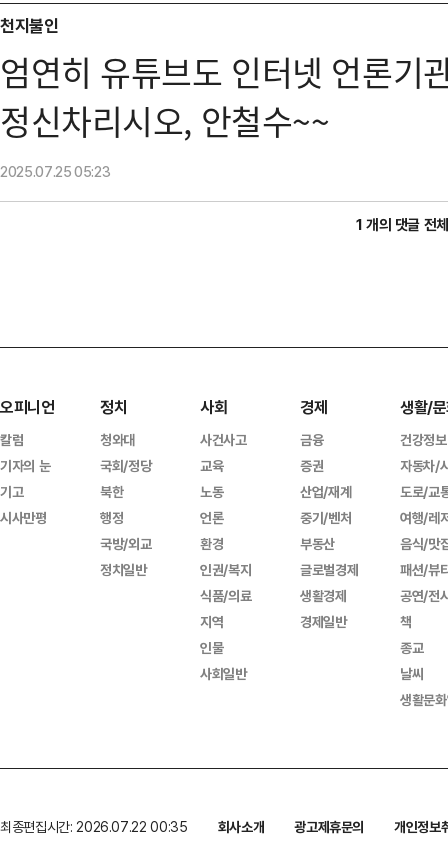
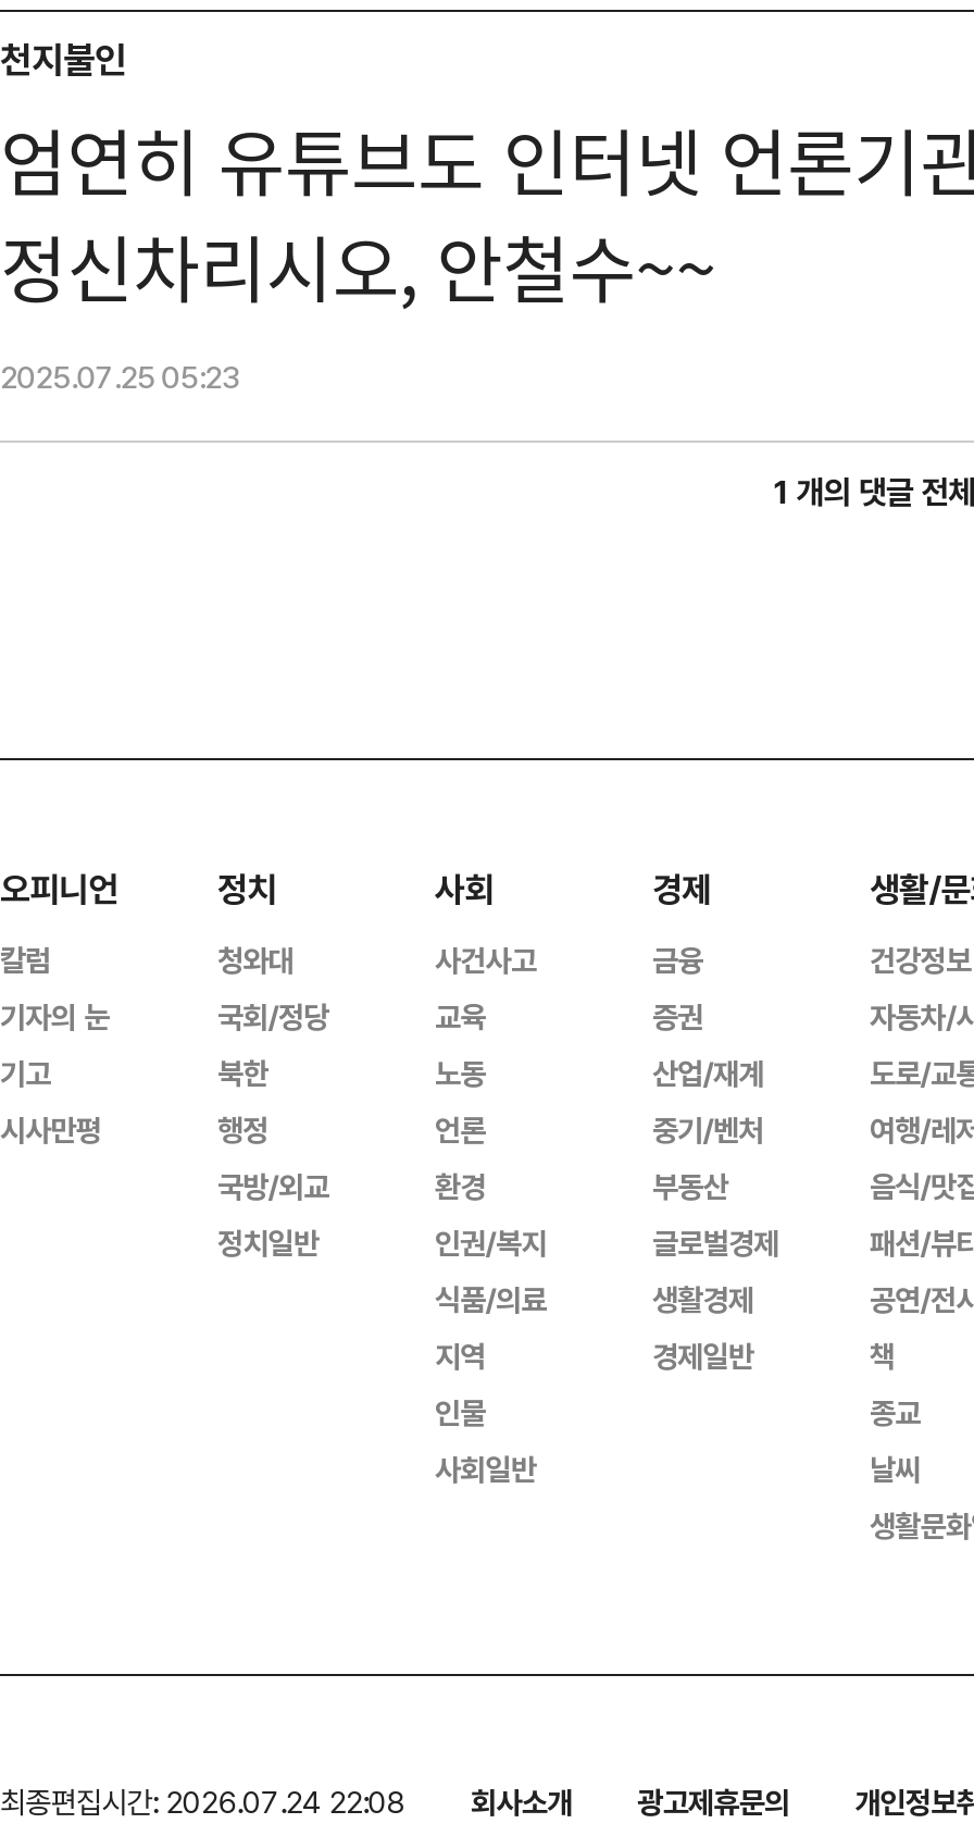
[0,817,188,836] 최종편집시간: 2026.07.22 00:35 -> [0,1781,406,1822] 최종편집시간: 2026.07.24 22:08

